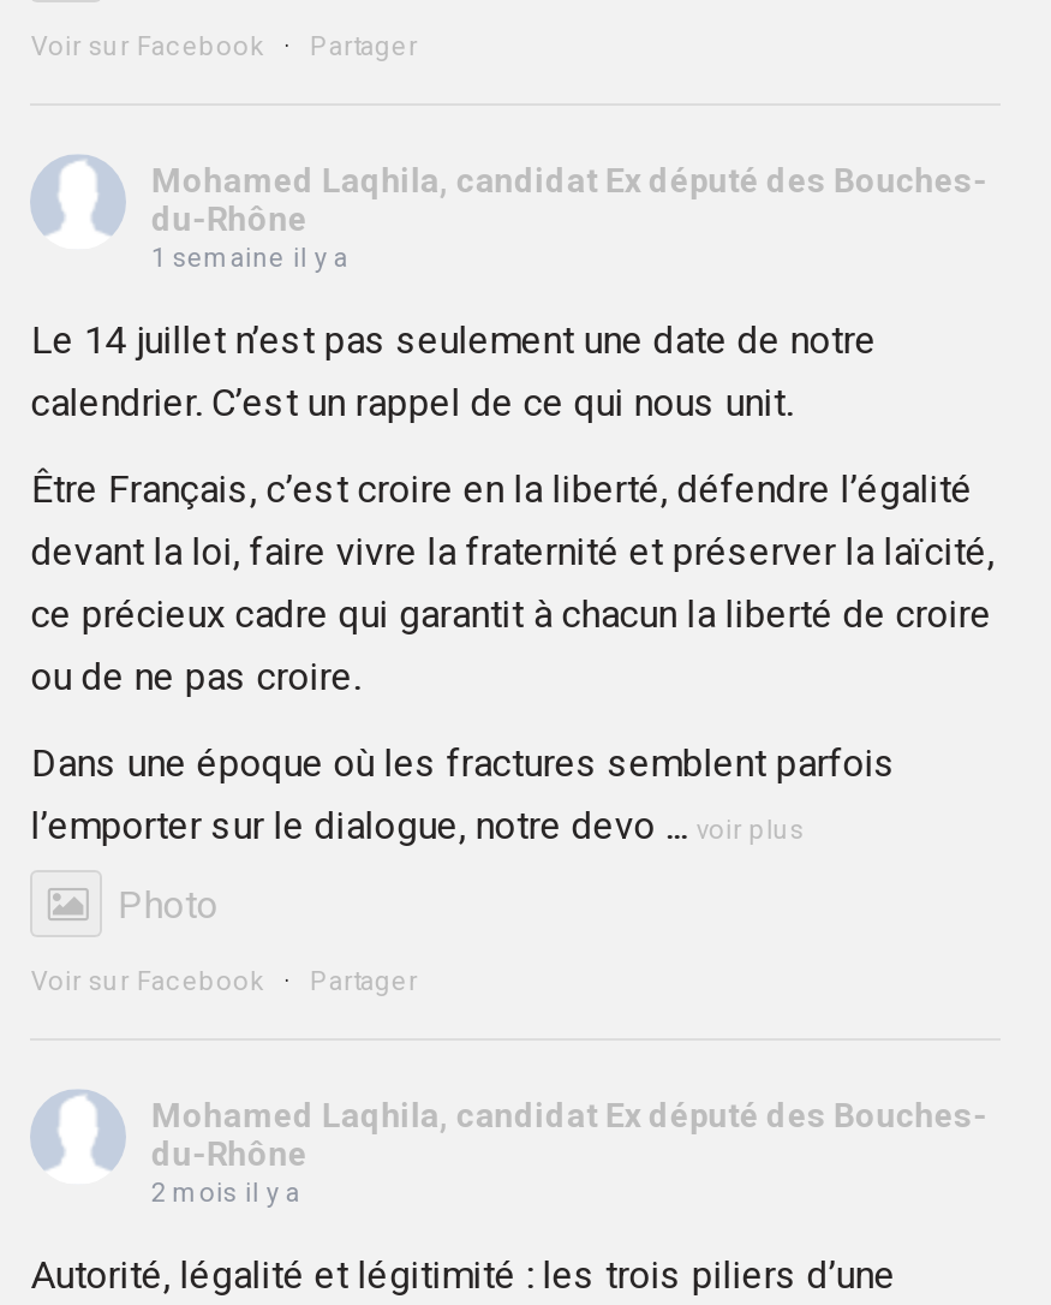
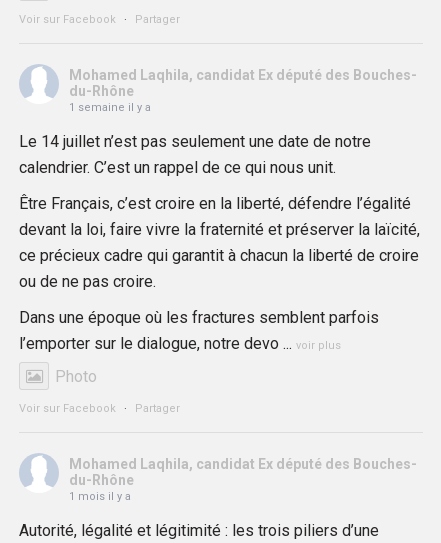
[151,1176,300,1208] 2 mois il y a -> [69,489,131,502] 1 mois il y a

